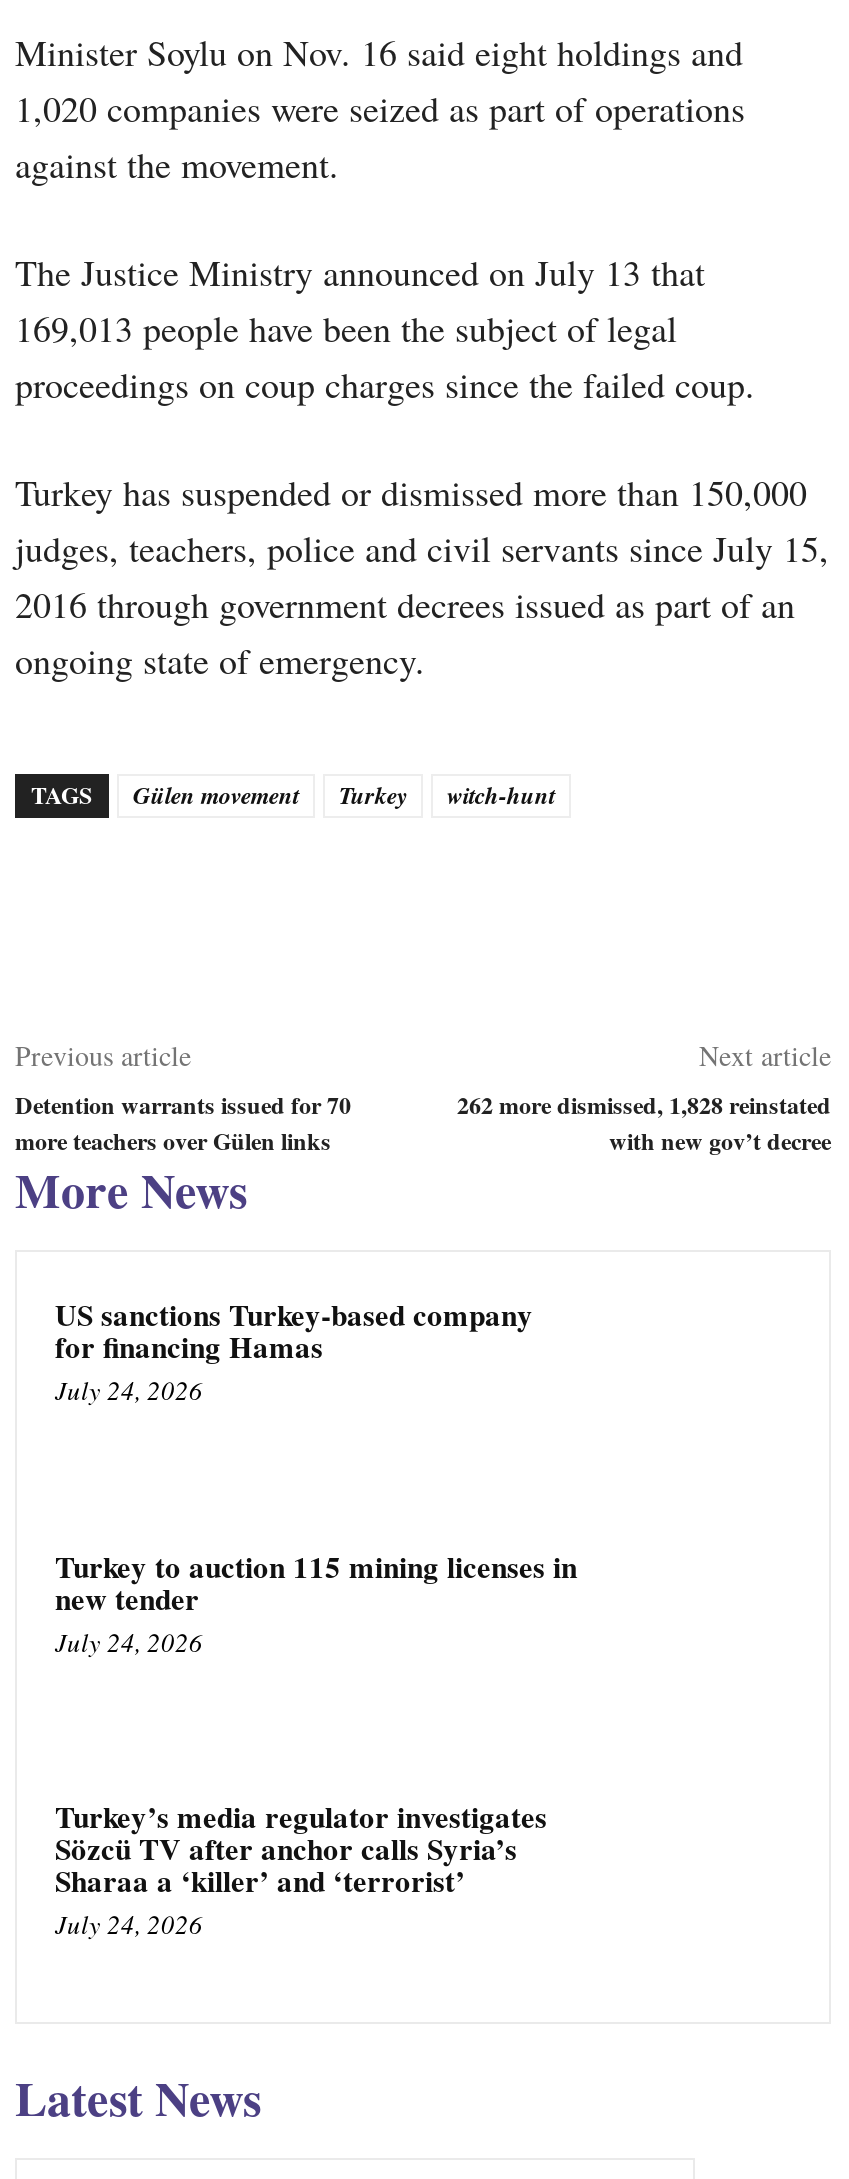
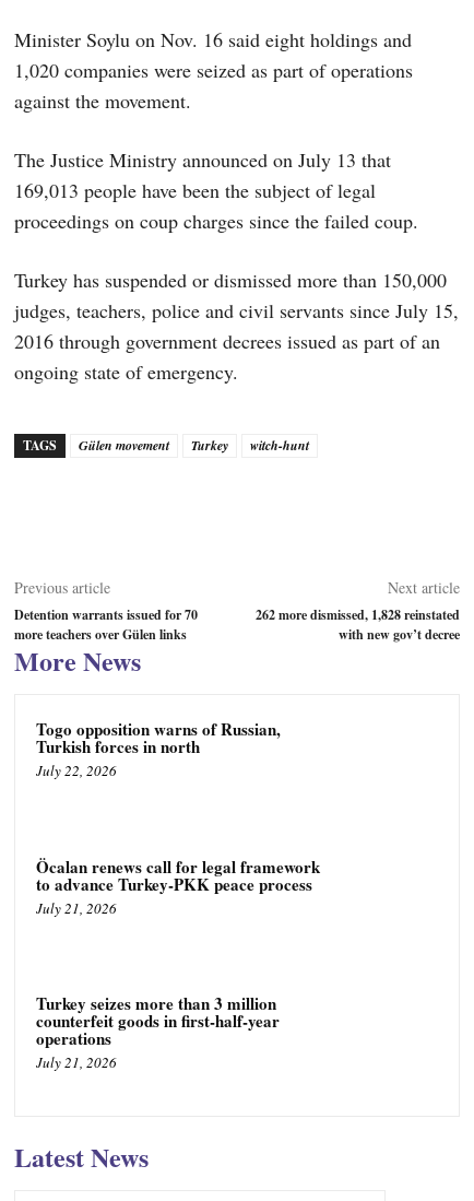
[55,1292,533,1408] US sanctions Turkey-based company | for financing Hamas | July 24, 2026 -> [36,717,281,780] Togo opposition warns of Russian, | Turkish forces in north | July 22, 2026
[55,1543,577,1659] Turkey to auction 115 mining licenses in | new tender | July 24, 2026 -> [36,854,320,918] Öcalan renews call for legal framework | to advance Turkey-PKK peace process | July 21, 2026
[55,1795,547,1943] Turkey’s media regulator investigates | Sözcü TV after anchor calls Syria’s | Sharaa a ‘killer’ and ‘terrorist’ | July 24, 2026 -> [36,992,280,1072] Turkey seizes more than 3 million | counterfeit goods in first-half-year | operations | July 21, 2026

